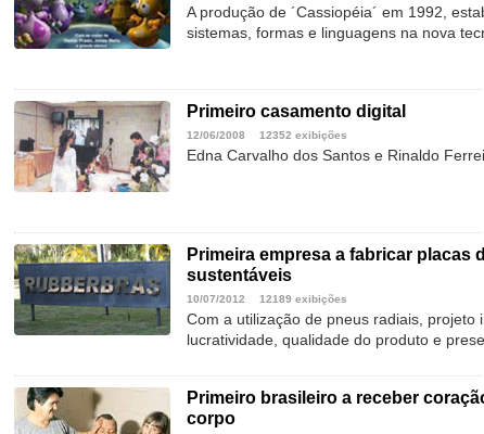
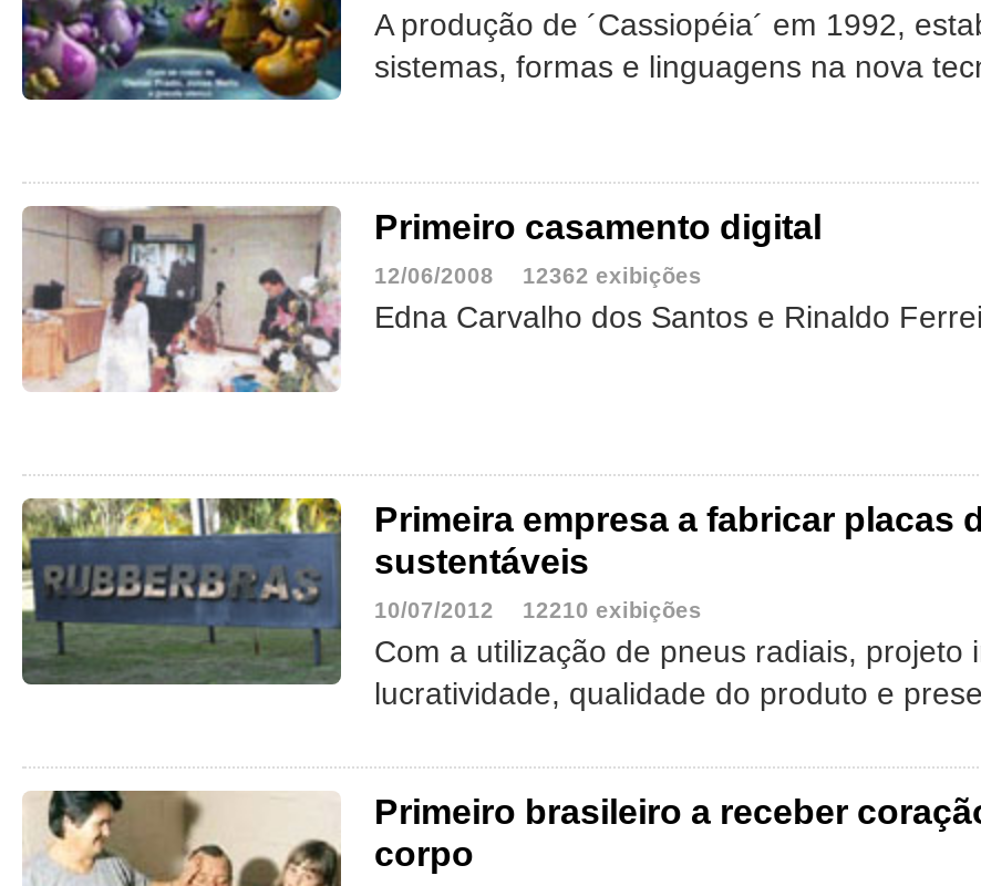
[187,130,347,141] 12/06/2008 12352 exibições -> [374,264,702,289] 12/06/2008 12362 exibições
[187,293,347,305] 10/07/2012 12189 exibições -> [374,599,702,623] 10/07/2012 12210 exibições

